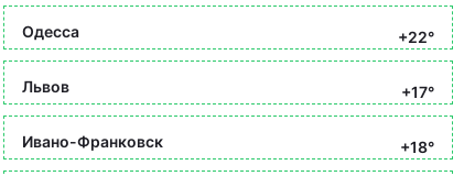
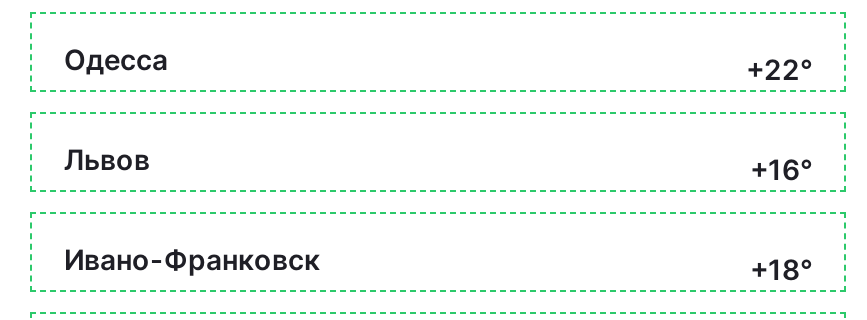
[401,82,434,101] +17° -> [750,152,812,186] +16°

